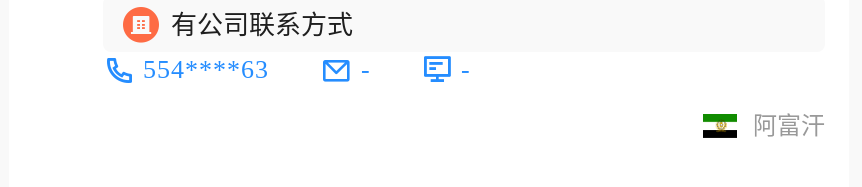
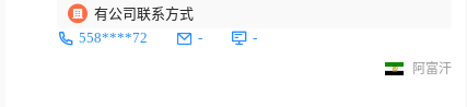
[143,54,269,84] 554****63 -> [79,30,148,46] 558****72

